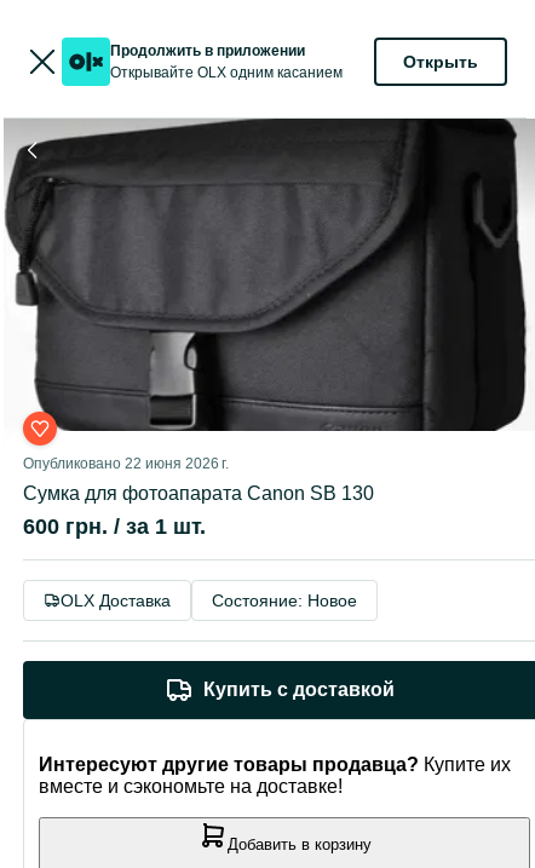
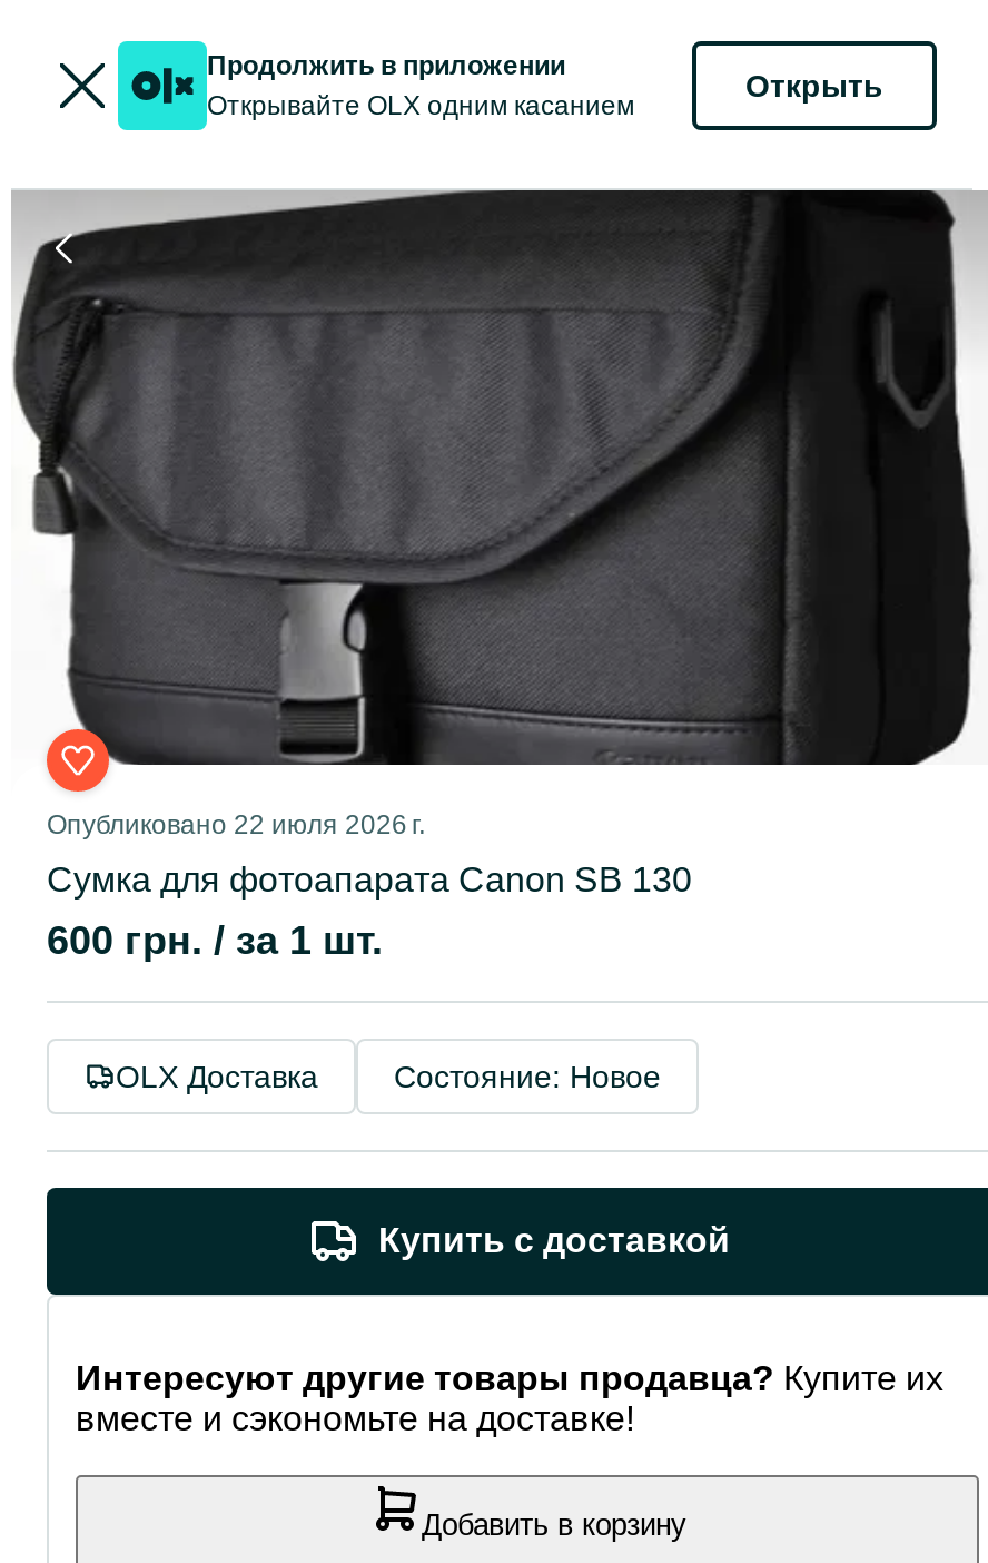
[23,455,229,472] Опубликовано 22 июня 2026 г. -> [47,809,425,841] Опубликовано 22 июля 2026 г.

